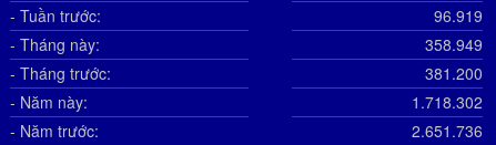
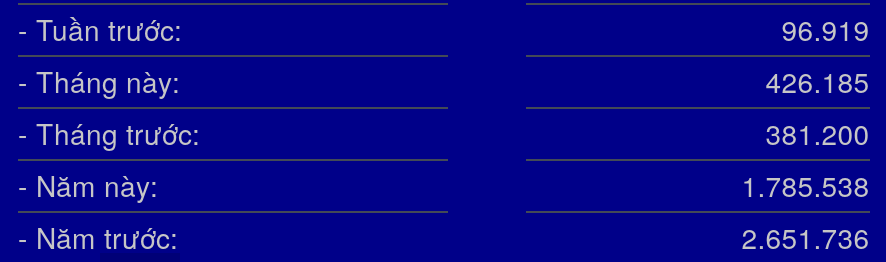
[425,33,482,55] 358.949 -> [765,60,869,100] 426.185
[411,91,482,113] 1.718.302 -> [741,164,869,204] 1.785.538

